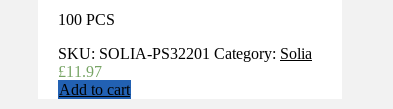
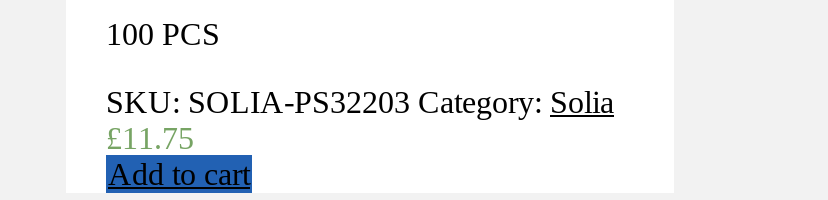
[58,45,312,62] SKU: SOLIA-PS32201 Category: Solia -> [106,84,614,118] SKU: SOLIA-PS32203 Category: Solia
[58,63,102,80] £11.97 -> [106,120,194,154] £11.75

